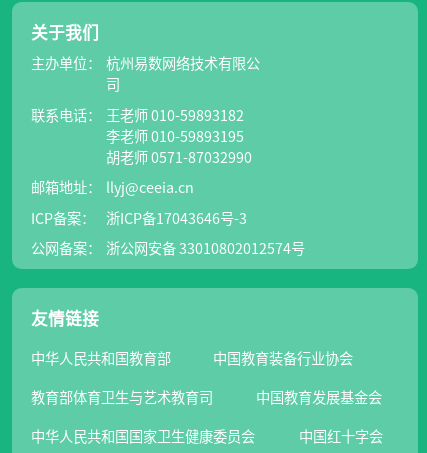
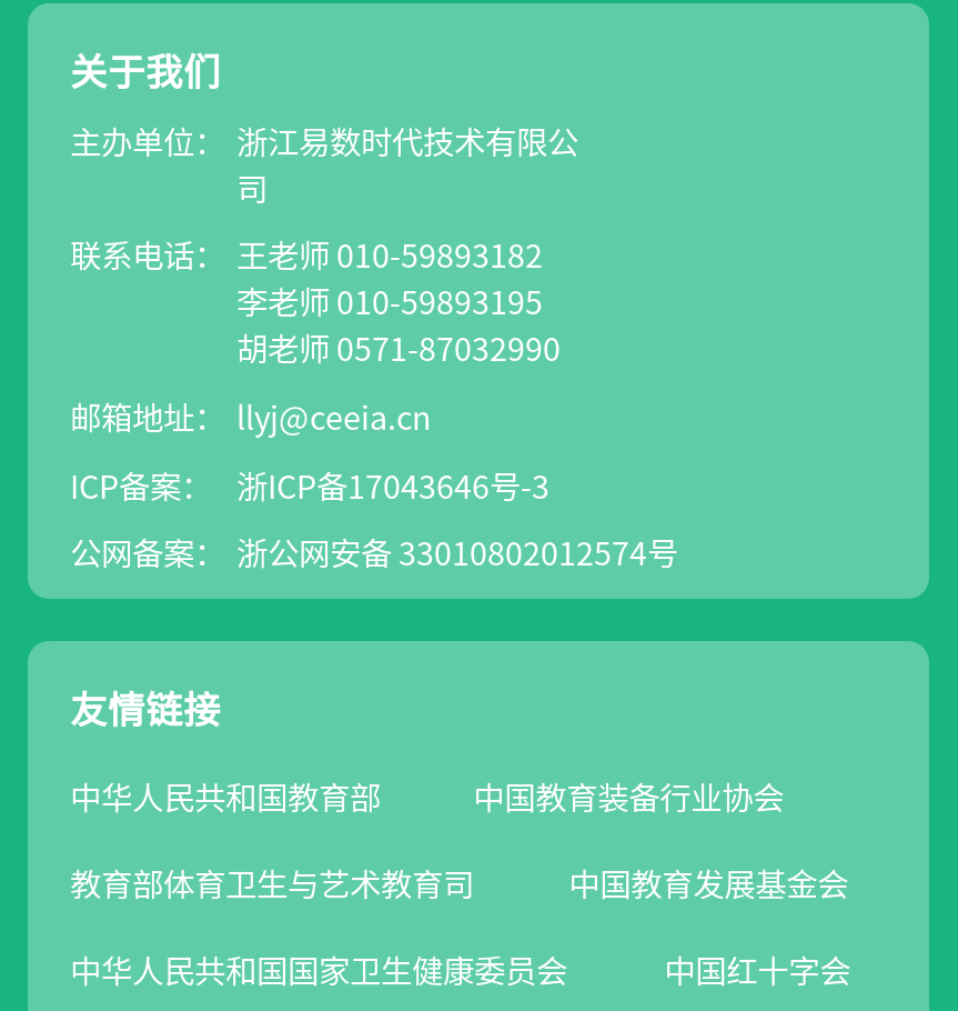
[31,56,260,71] 主办单位： 杭州易数网络技术有限公 -> [70,125,578,158] 主办单位： 浙江易数时代技术有限公

